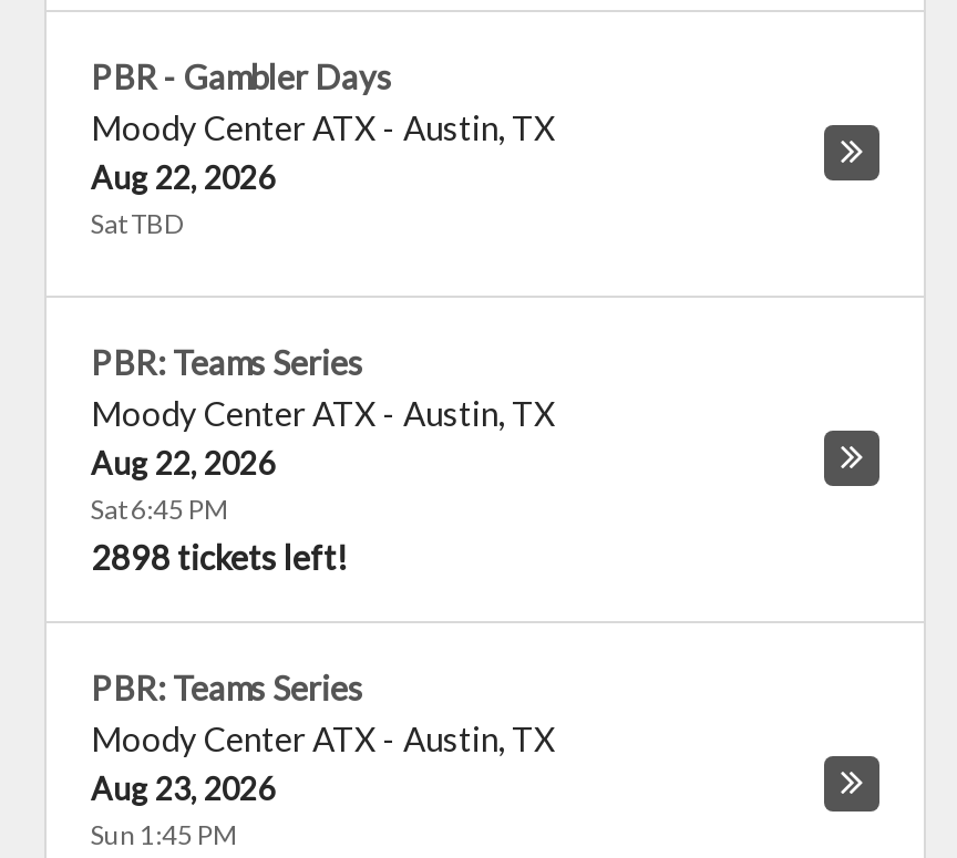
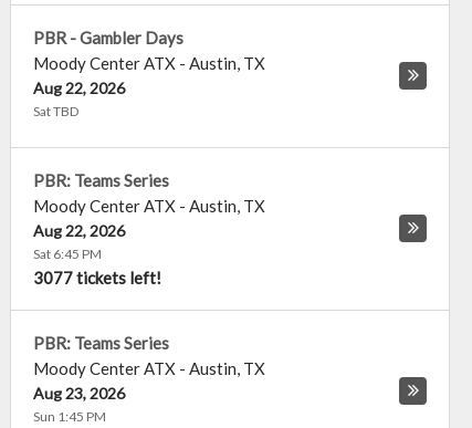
[91,537,348,577] 2898 tickets left! -> [33,268,161,288] 3077 tickets left!

